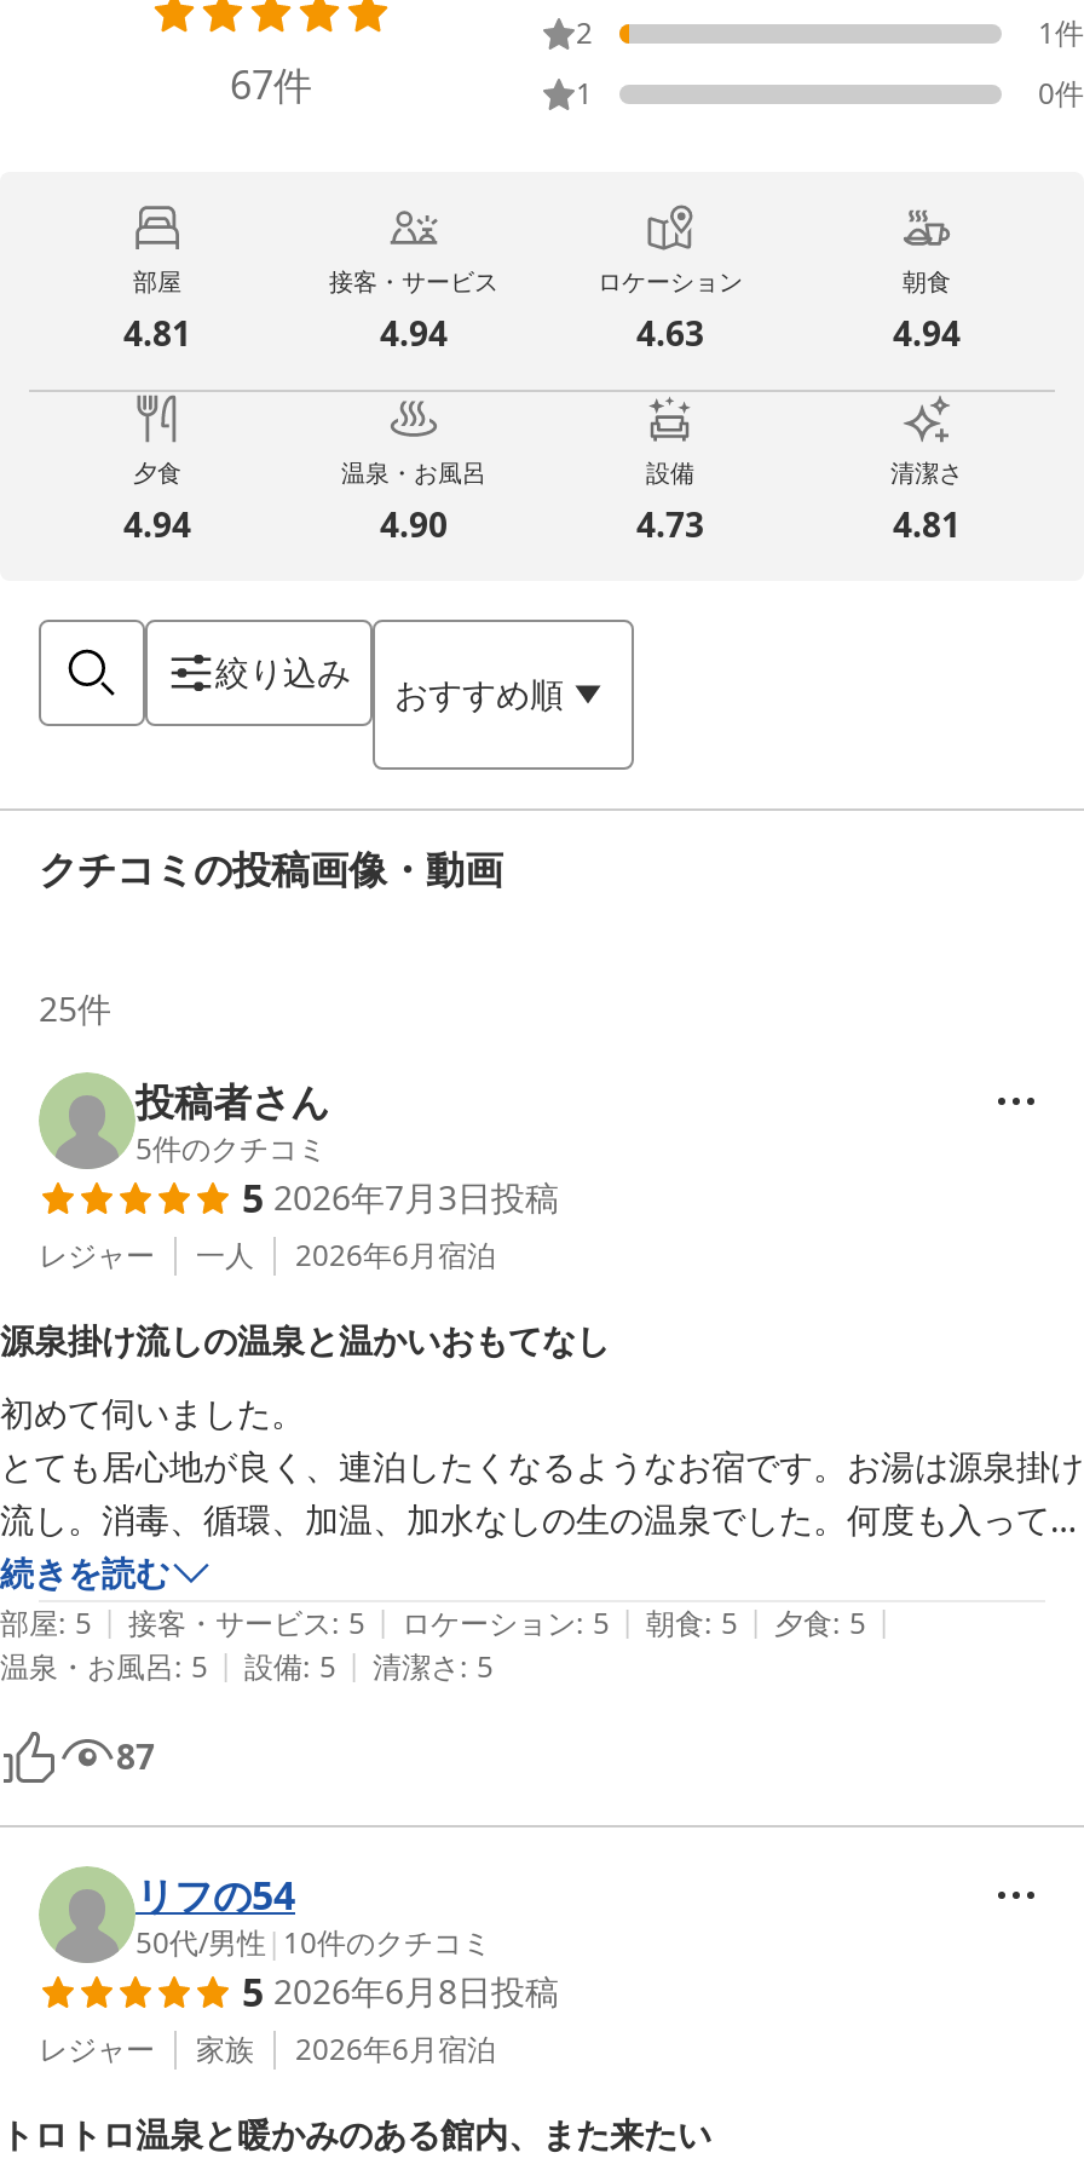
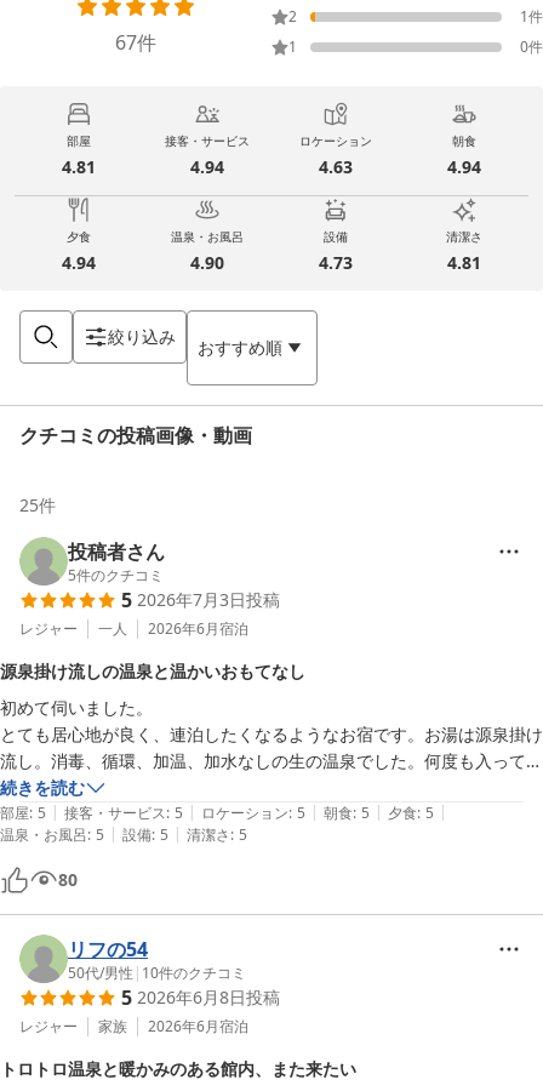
[116,1733,155,1779] 87 -> [58,868,78,891] 80

